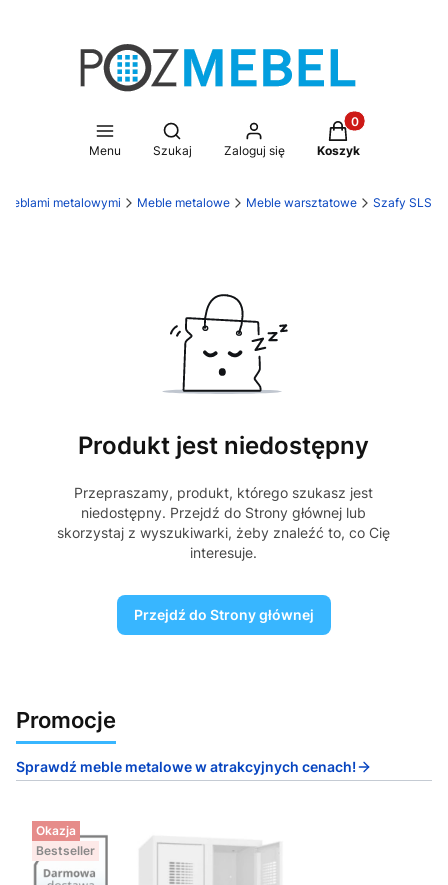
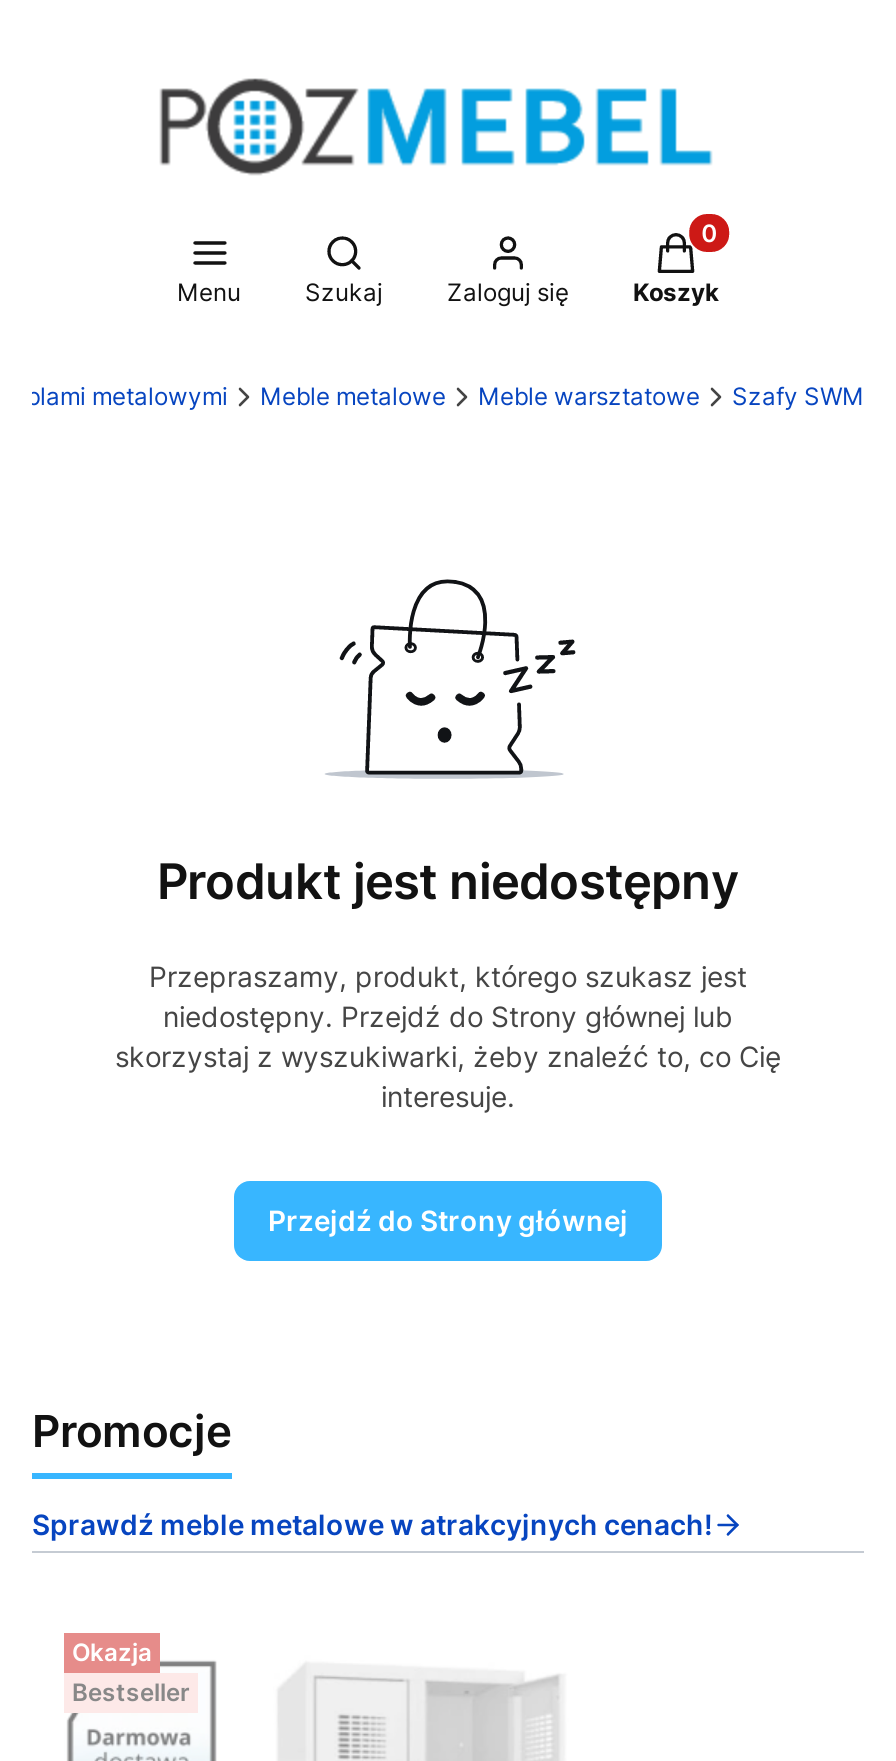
[373,195,432,210] Szafy SLS -> [732,381,864,411] Szafy SWM

